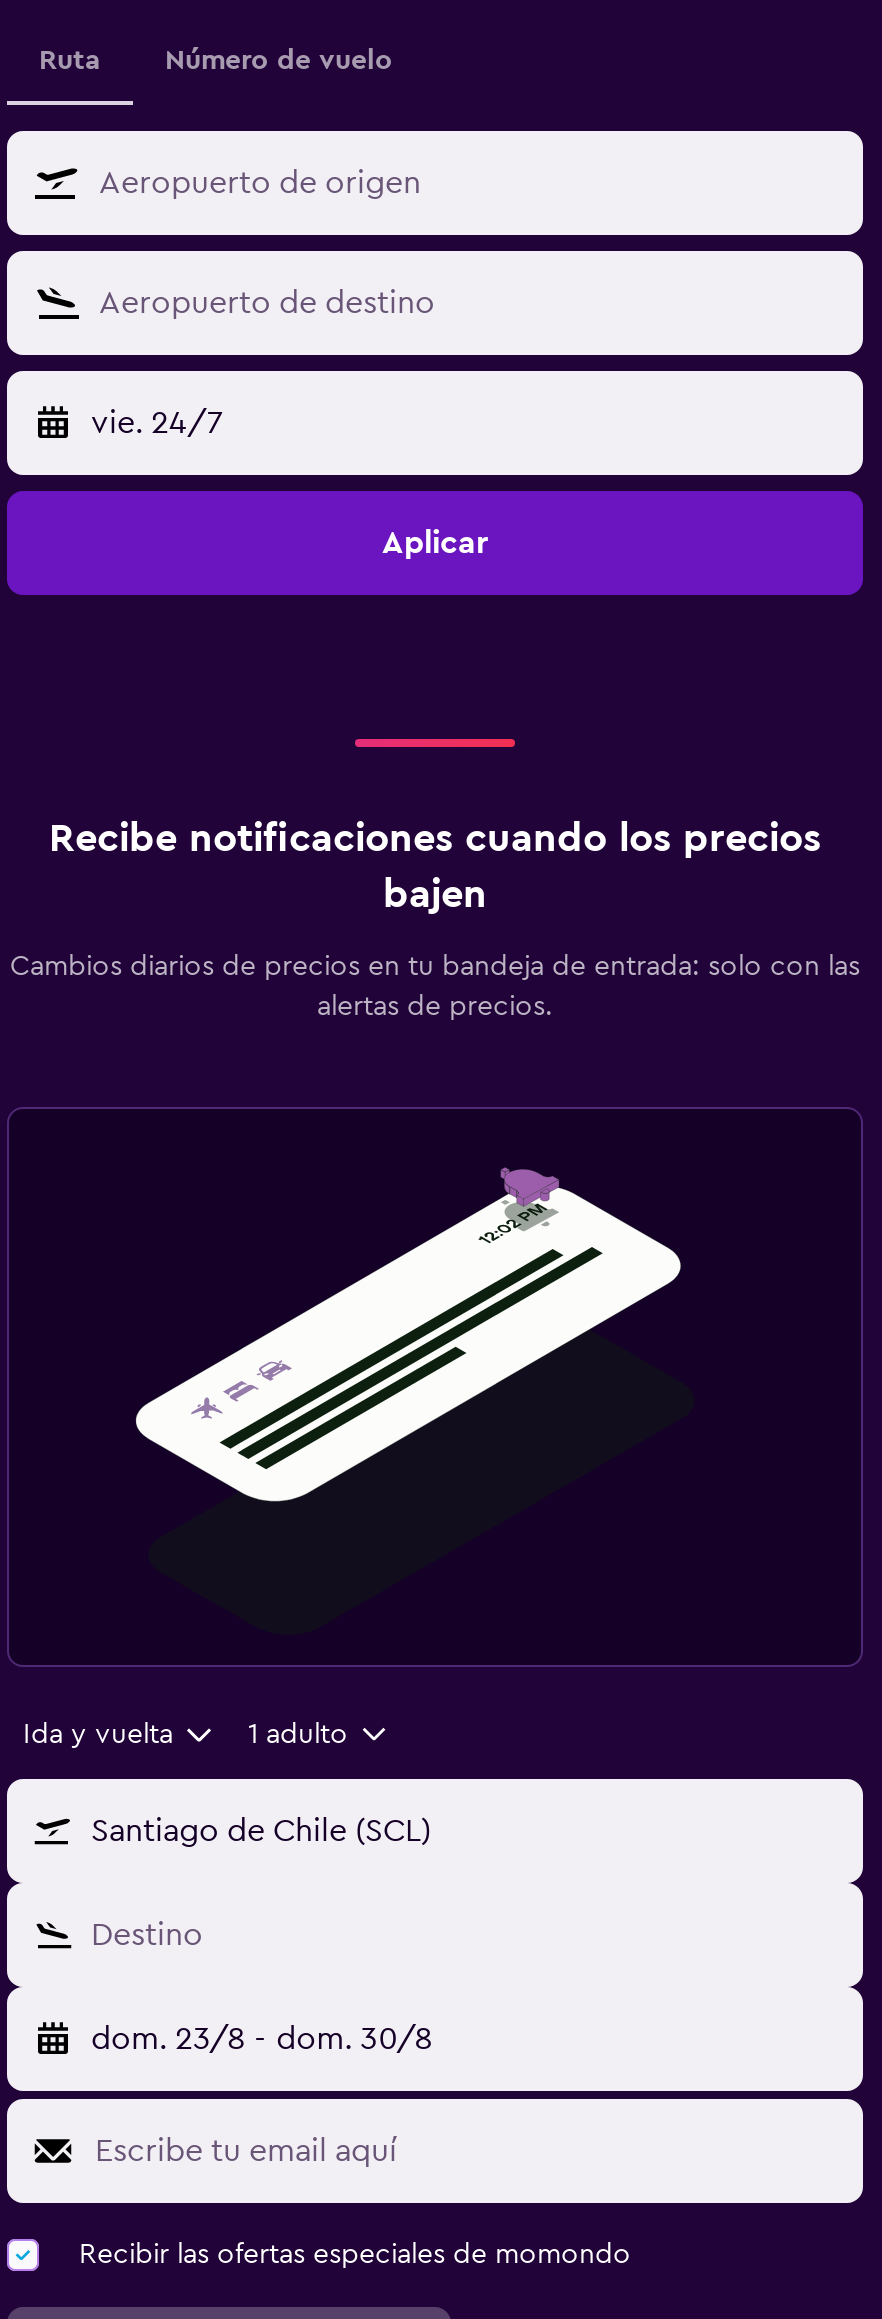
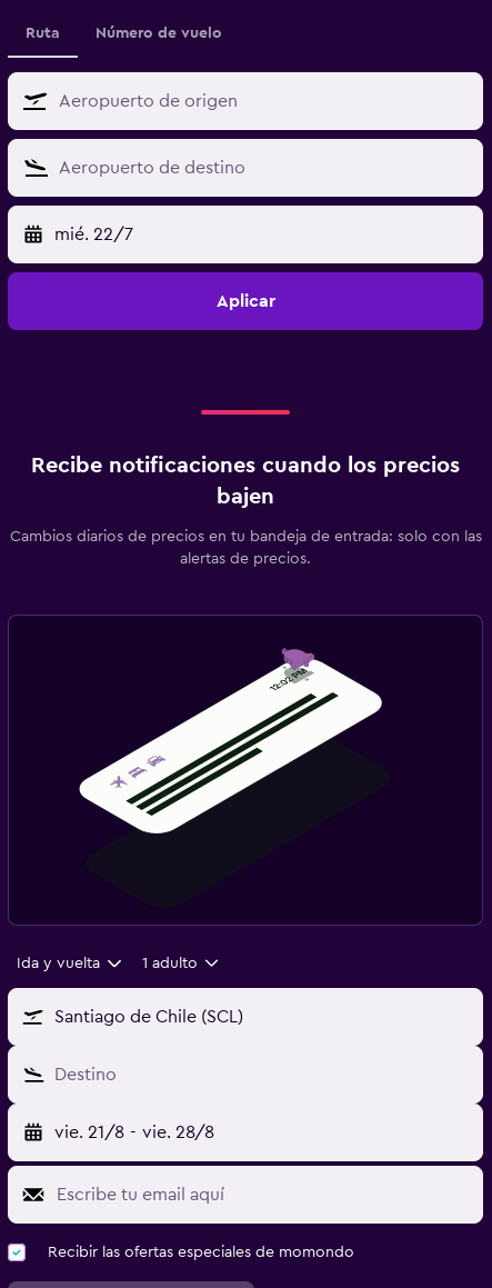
[91,406,223,438] vie. 24/7 -> [54,225,133,243] mié. 22/7
[91,2022,432,2054] dom. 23/8 - dom. 30/8 -> [54,1123,214,1141] vie. 21/8 - vie. 28/8

